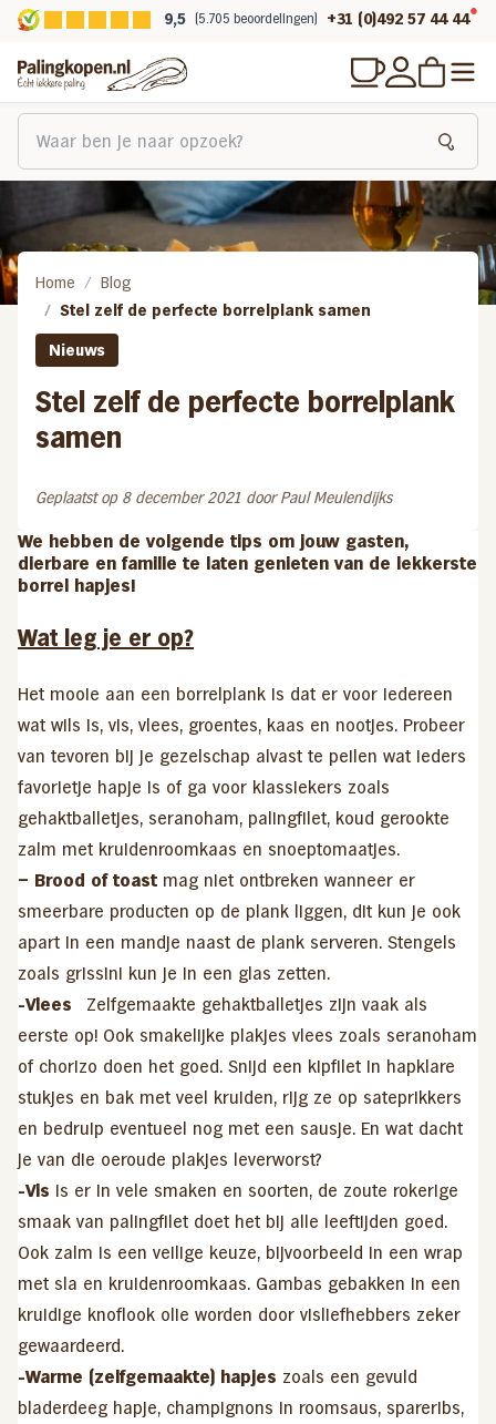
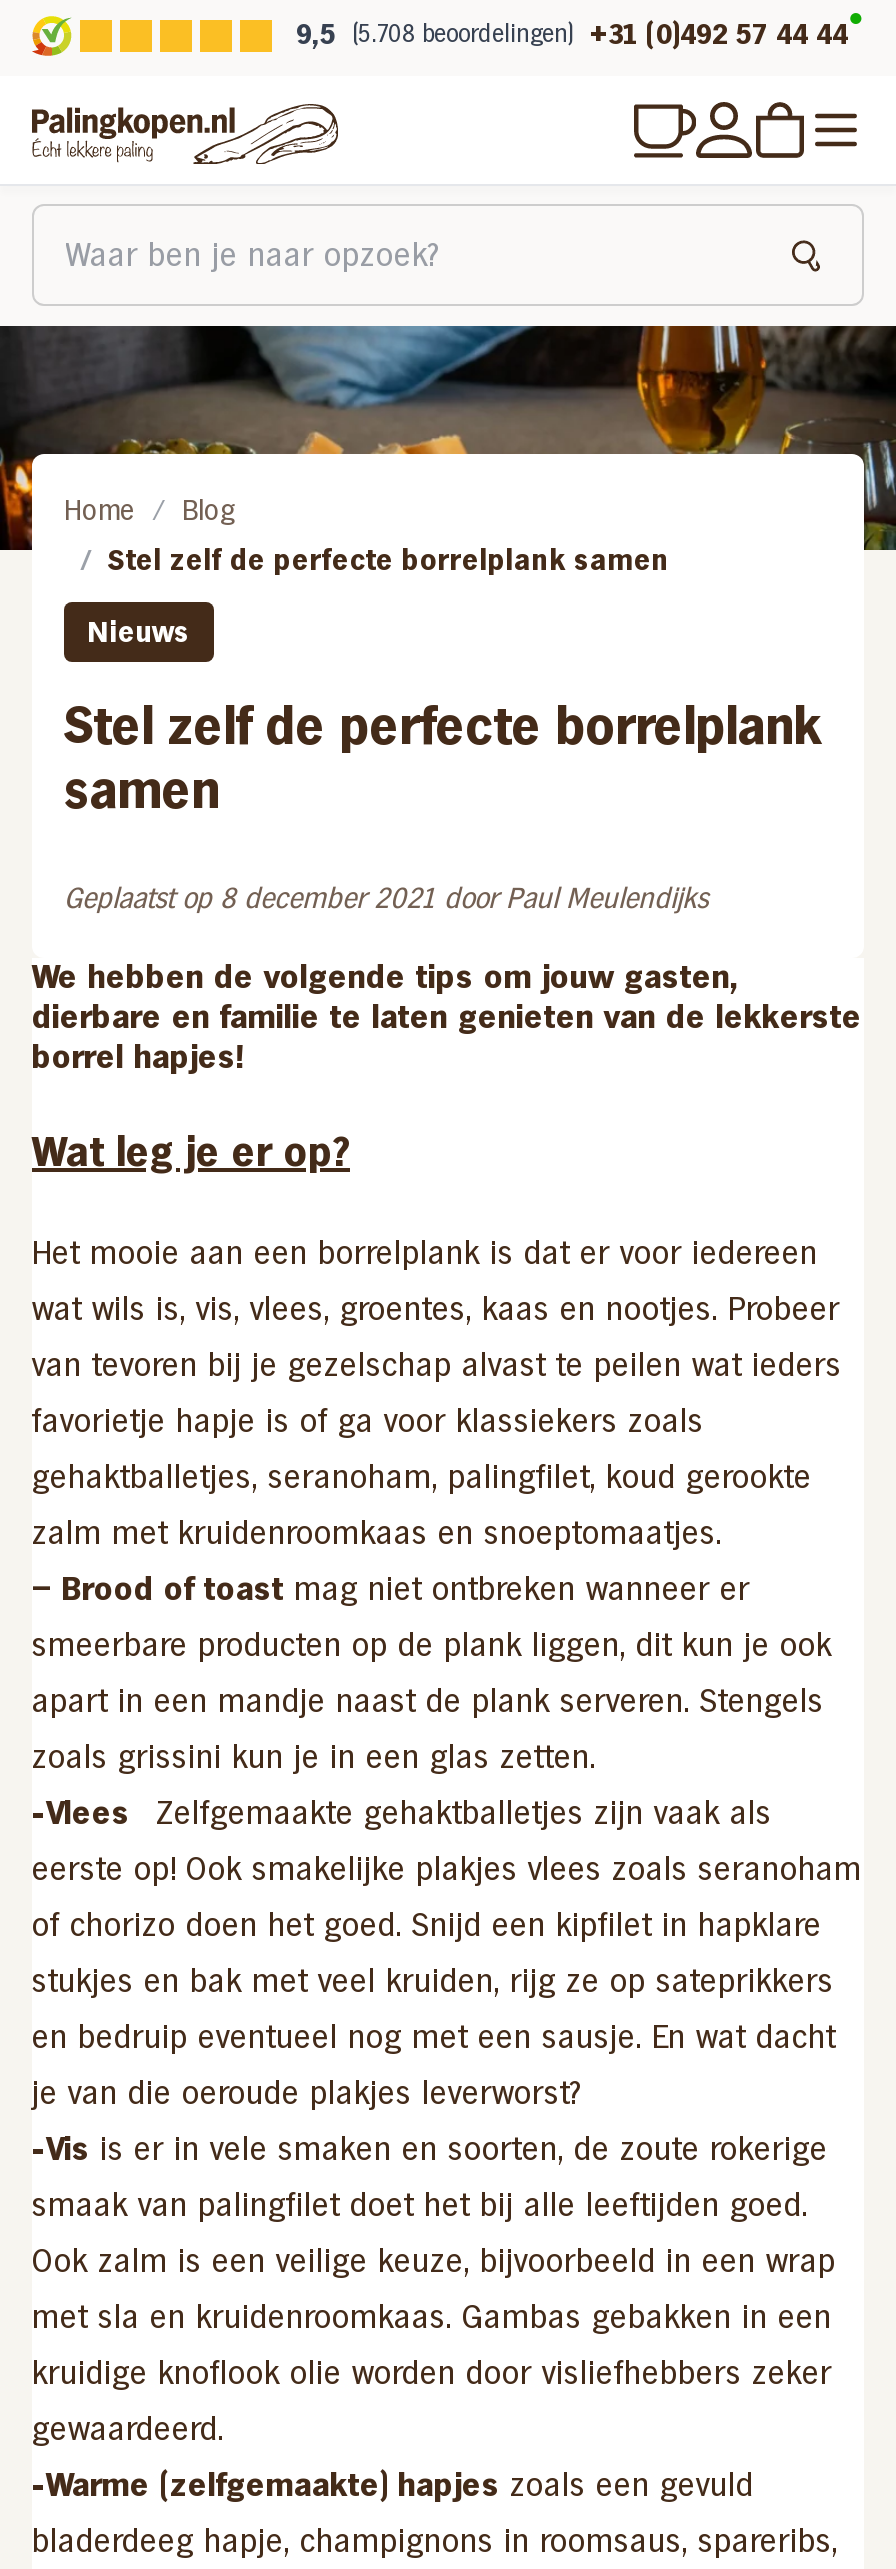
[164,10,469,28] 9,5 (5.705 beoordelingen) +31 (0)492 57 44 44 -> [296,18,848,50] 9,5 (5.708 beoordelingen) +31 (0)492 57 44 44

